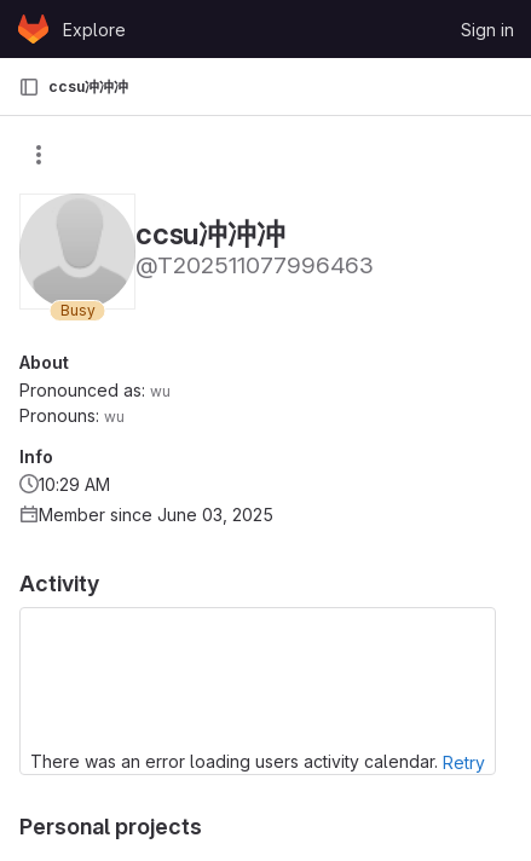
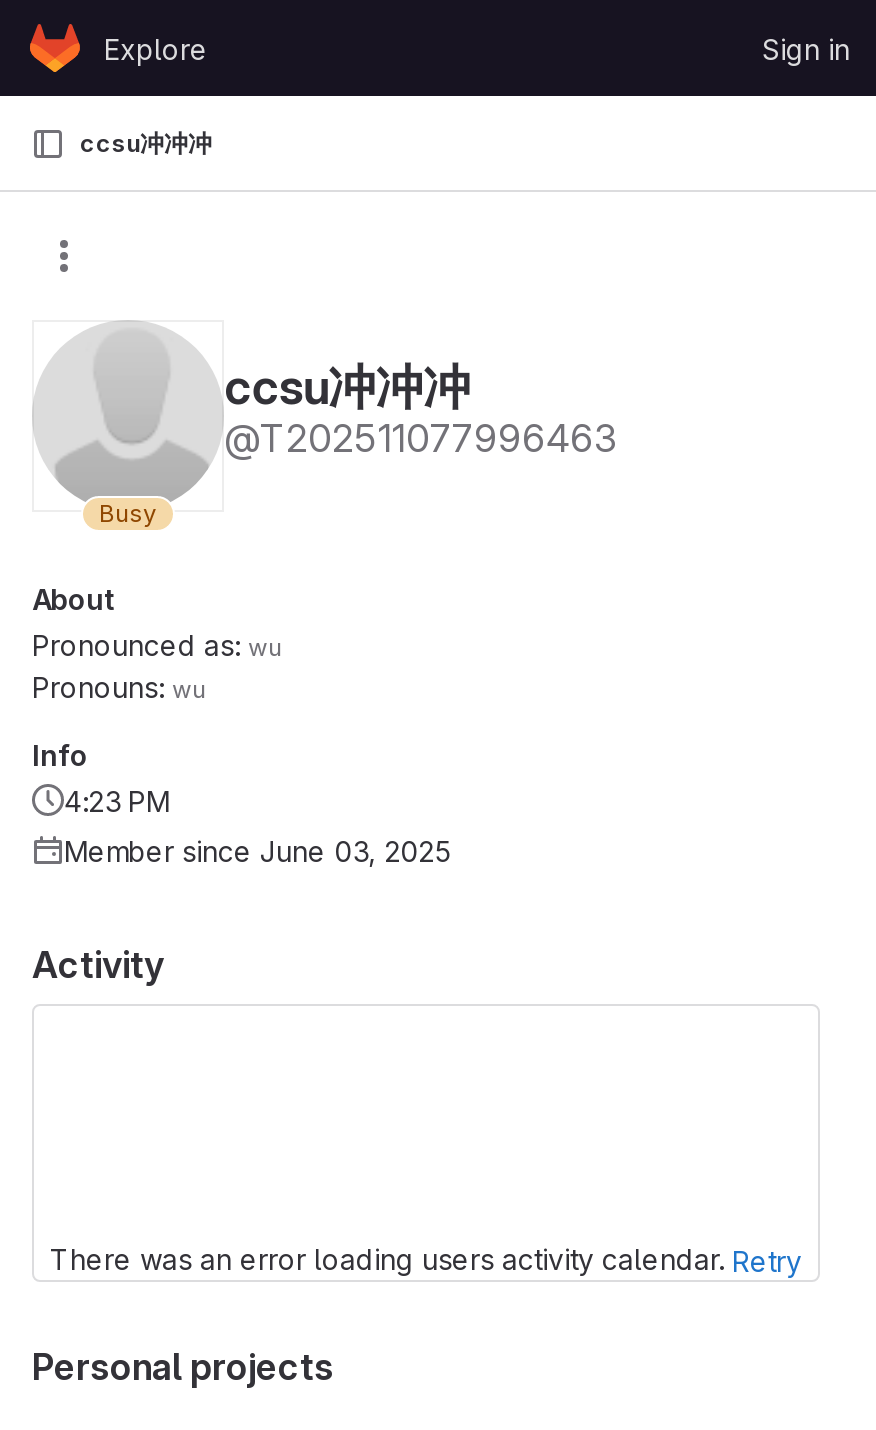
[39,474,110,495] 10:29 AM -> [64,784,170,818] 4:23 PM

